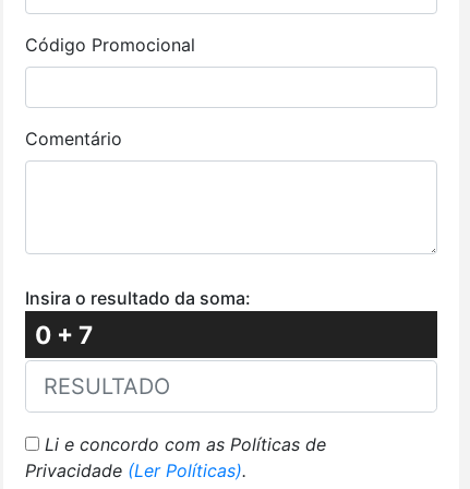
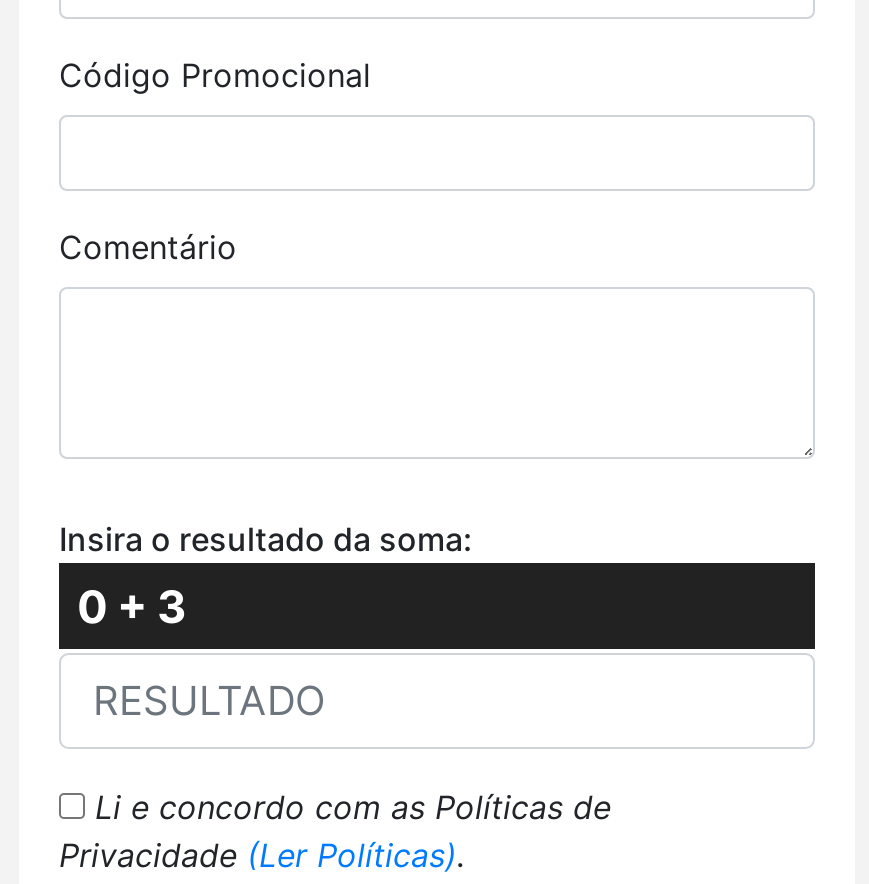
[35,320,93,349] 0 + 7 -> [77,579,187,633] 0 + 3

